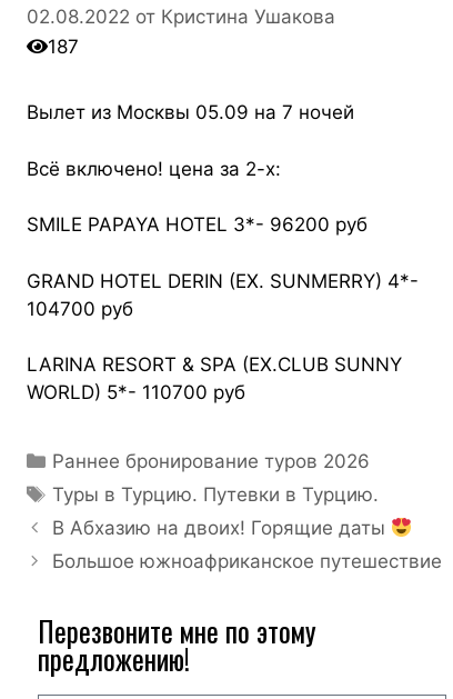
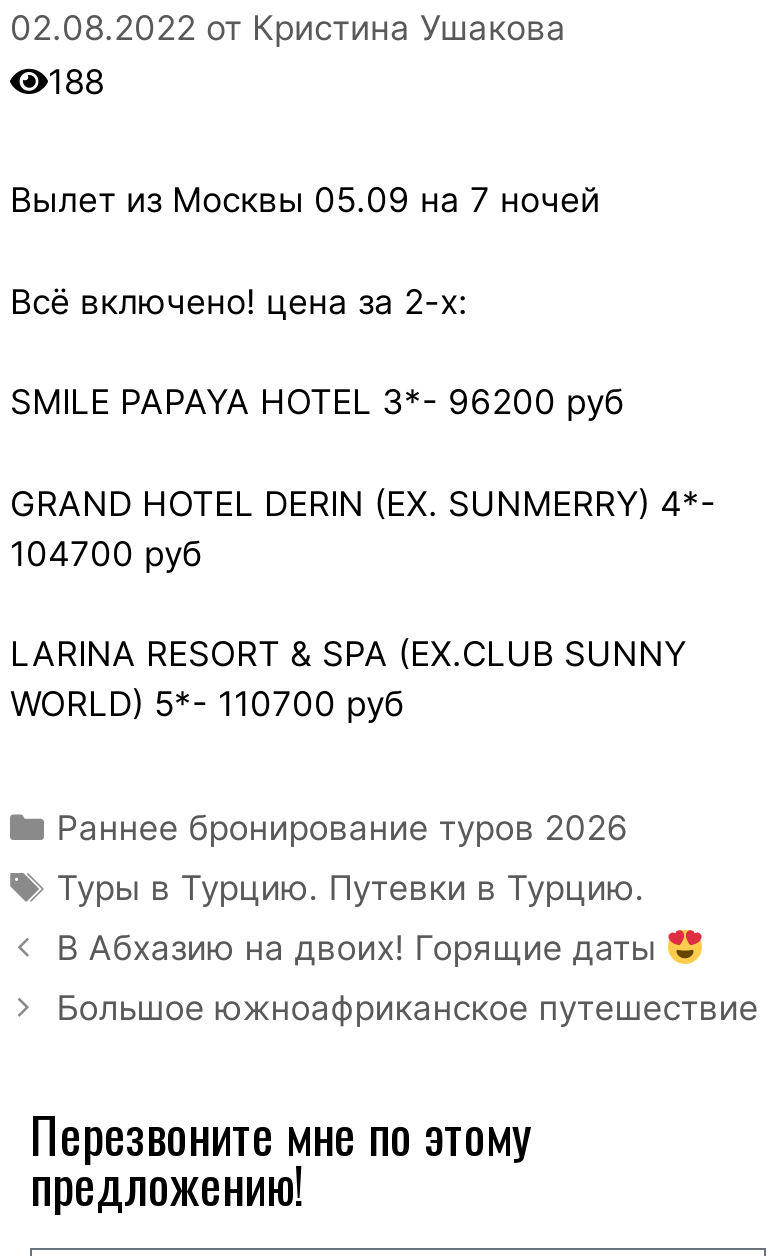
[48,36,79,58] 187 -> [48,63,104,103] 188

